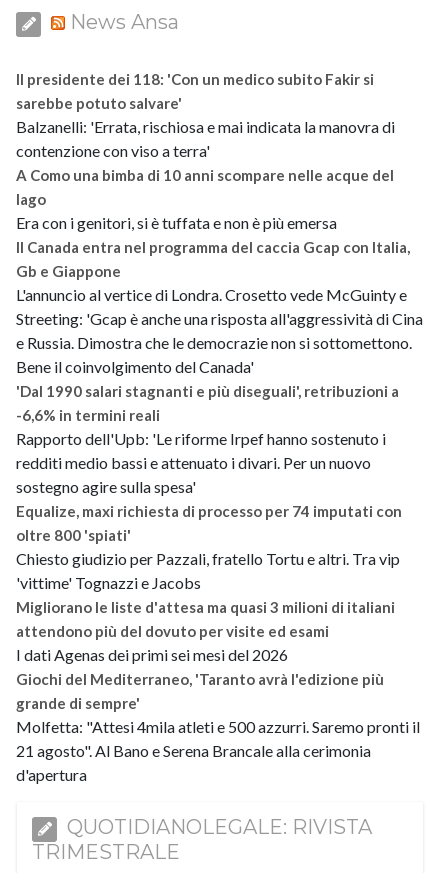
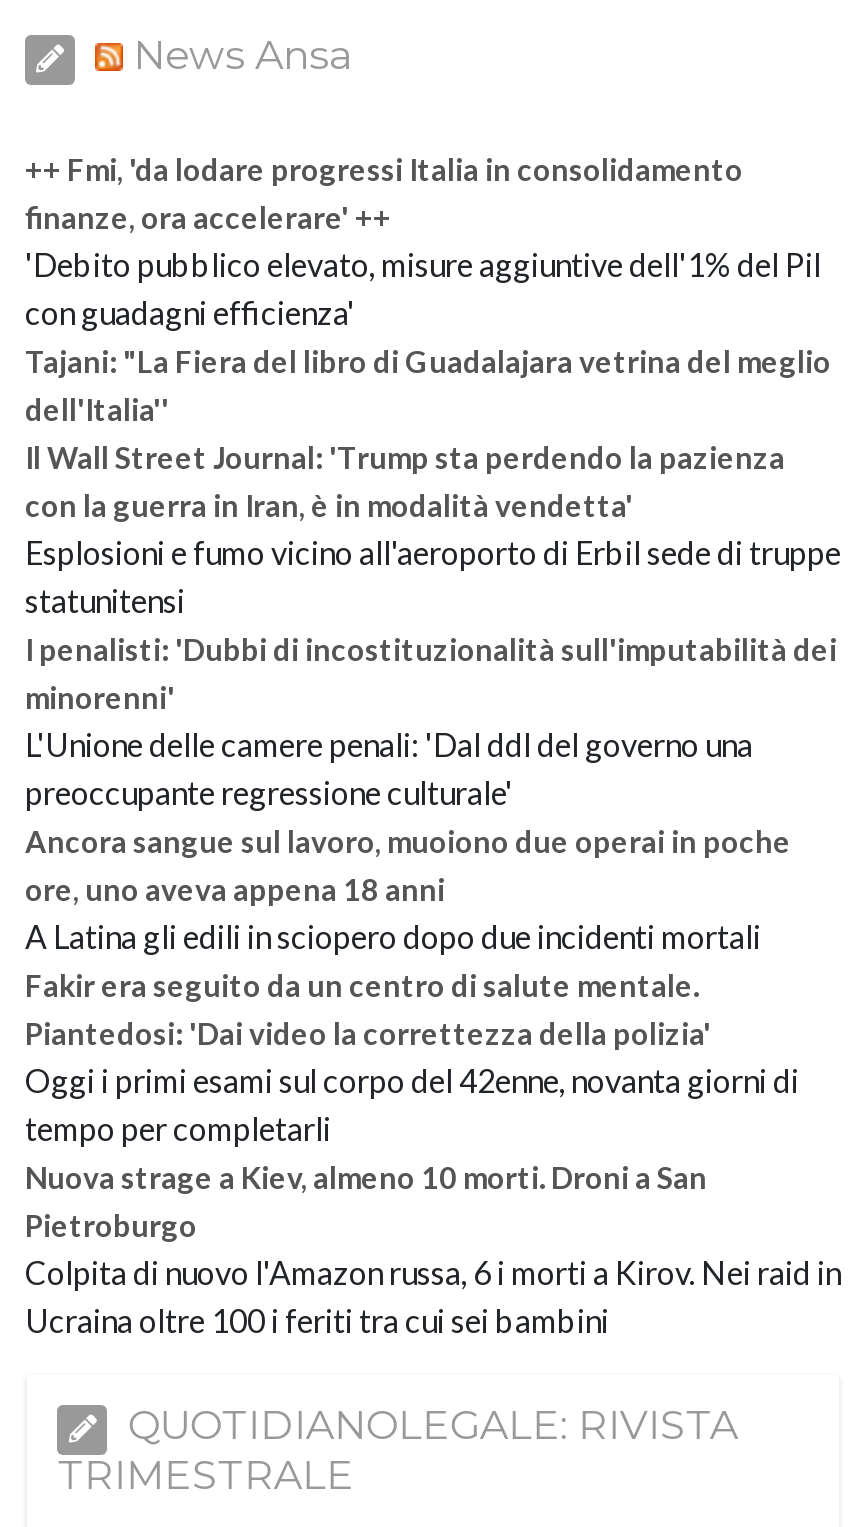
[16,70,423,784] Il presidente dei 118: 'Con un medico subito Fakir si | sarebbe potuto salvare' | Balzanelli: 'Errata, rischiosa e mai indicata la manovra di | contenzione con viso a terra' | A Como una bimba di 10 anni scompare nelle acque del | lago | Era con i genitori, si è tuffata e non è più emersa | Il Canada entra nel programma del caccia Gcap con Italia, | Gb e Giappone | L'annuncio al vertice di Londra. Crosetto vede McGuinty e | Streeting: 'Gcap è anche una risposta all'aggressività di Cina | e Russia. Dimostra che le democrazie non si sottomettono. | Bene il coinvolgimento del Canada' | 'Dal 1990 salari stagnanti e più diseguali', retribuzioni a | -6,6% in termini reali | Rapporto dell'Upb: 'Le riforme Irpef hanno sostenuto i | redditi medio bassi e attenuato i divari. Per un nuovo | sostegno agire sulla spesa' | Equalize, maxi richiesta di processo per 74 imputati con | oltre 800 'spiati' | Chiesto giudizio per Pazzali, fratello Tortu e altri. Tra vip | 'vittime' Tognazzi e Jacobs | Migliorano le liste d'attesa ma quasi 3 milioni di italiani | attendono più del dovuto per visite ed esami | I dati Agenas dei primi sei mesi del 2026 | Giochi del Mediterraneo, 'Taranto avrà l'edizione più | grande di sempre' | Molfetta: "Attesi 4mila atleti e 500 azzurri. Saremo pronti il | 21 agosto". Al Bano e Serena Brancale alla cerimonia | d'apertura -> [25,150,841,1338] ++ Fmi, 'da lodare progressi Italia in consolidamento | finanze, ora accelerare' ++ | 'Debito pubblico elevato, misure aggiuntive dell'1% del Pil | con guadagni efficienza' | Tajani: "La Fiera del libro di Guadalajara vetrina del meglio | dell'Italia'' | Il Wall Street Journal: 'Trump sta perdendo la pazienza | con la guerra in Iran, è in modalità vendetta' | Esplosioni e fumo vicino all'aeroporto di Erbil sede di truppe | statunitensi | I penalisti: 'Dubbi di incostituzionalità sull'imputabilità dei | minorenni' | L'Unione delle camere penali: 'Dal ddl del governo una | preoccupante regressione culturale' | Ancora sangue sul lavoro, muoiono due operai in poche | ore, uno aveva appena 18 anni | A Latina gli edili in sciopero dopo due incidenti mortali | Fakir era seguito da un centro di salute mentale. | Piantedosi: 'Dai video la correttezza della polizia' | Oggi i primi esami sul corpo del 42enne, novanta giorni di | tempo per completarli | Nuova strage a Kiev, almeno 10 morti. Droni a San | Pietroburgo | Colpita di nuovo l'Amazon russa, 6 i morti a Kirov. Nei raid in | Ucraina oltre 100 i feriti tra cui sei bambini

